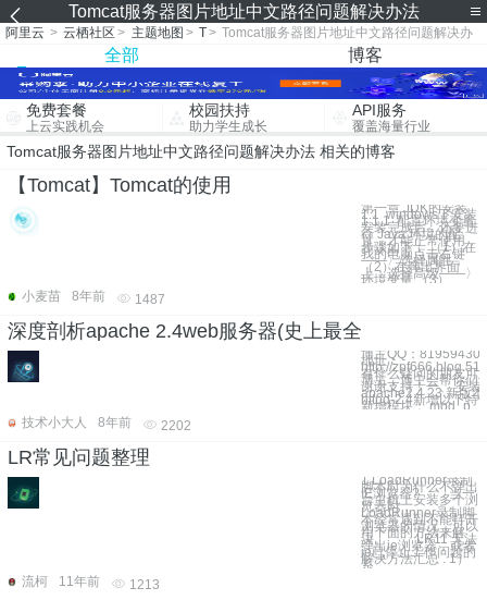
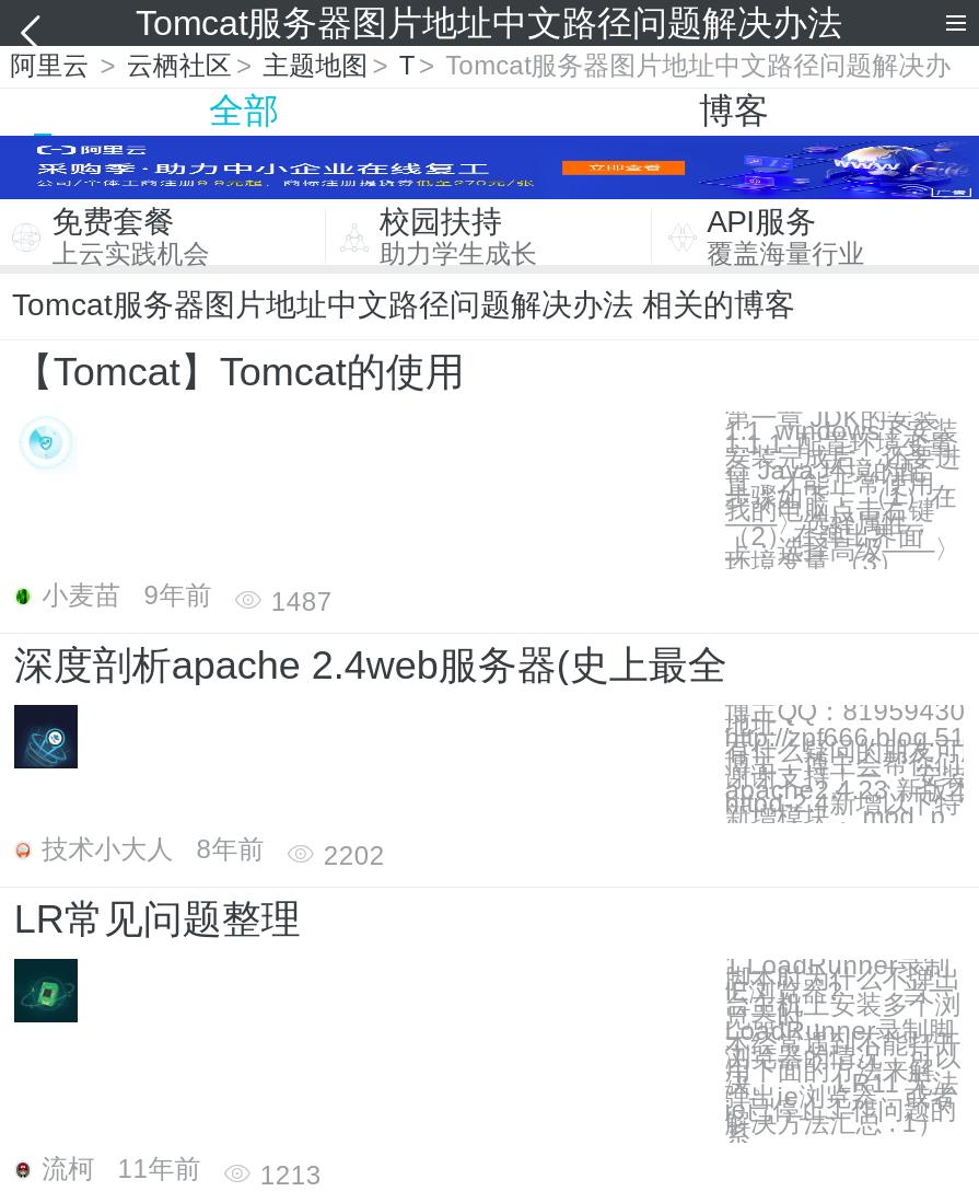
[21,289,166,307] 小麦苗 8年前 1487 -> [42,581,332,618] 小麦苗 9年前 1487

